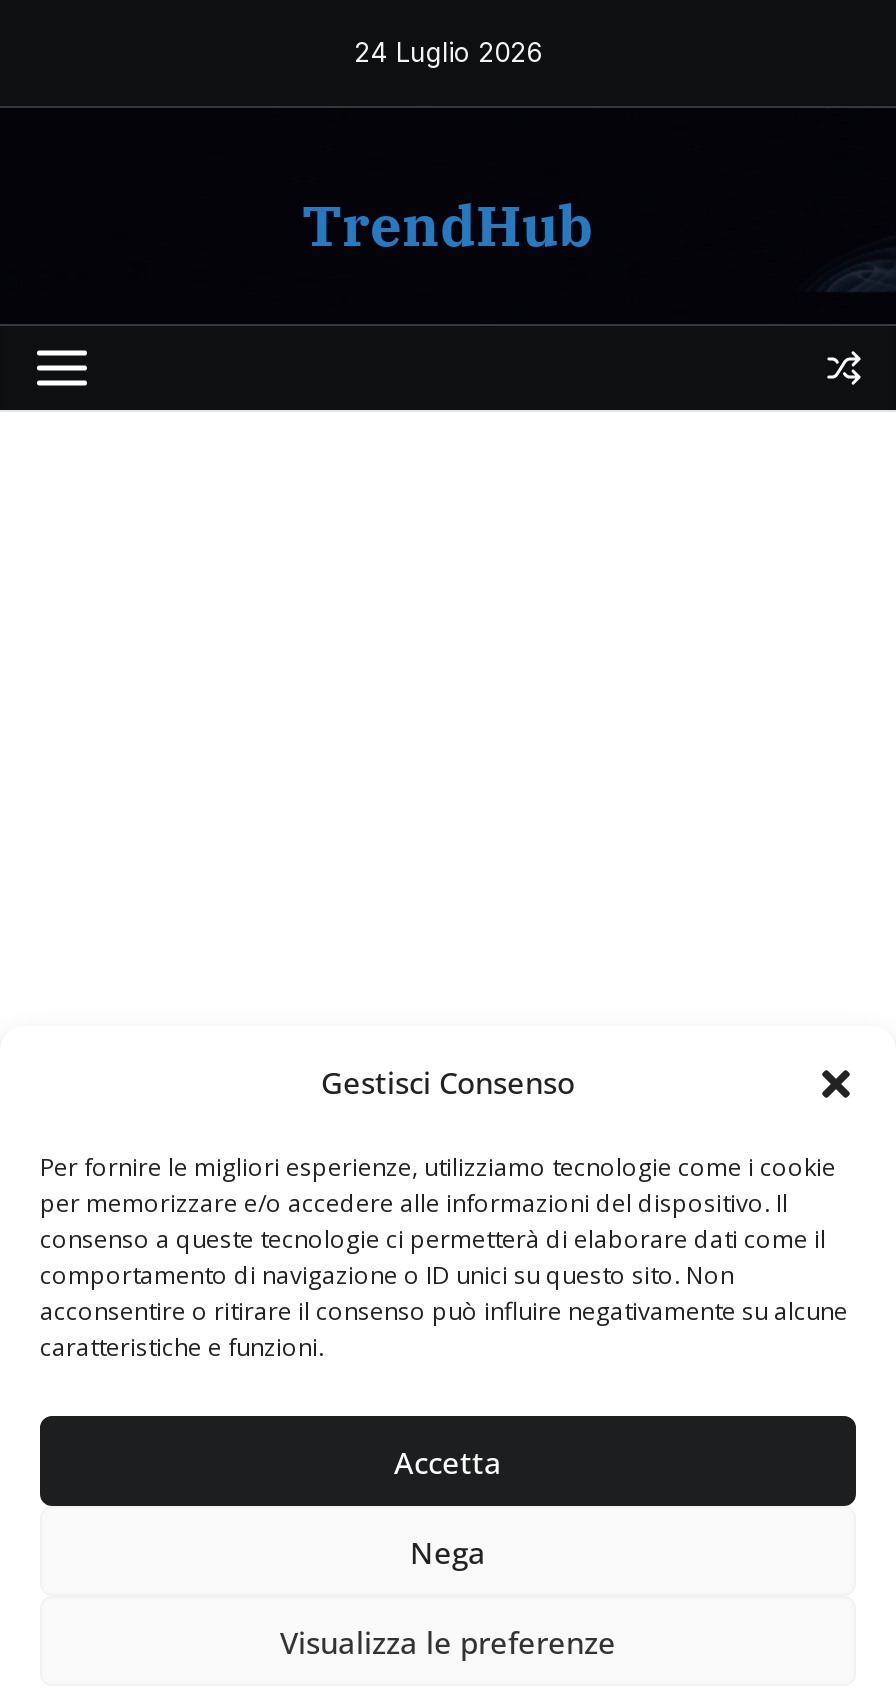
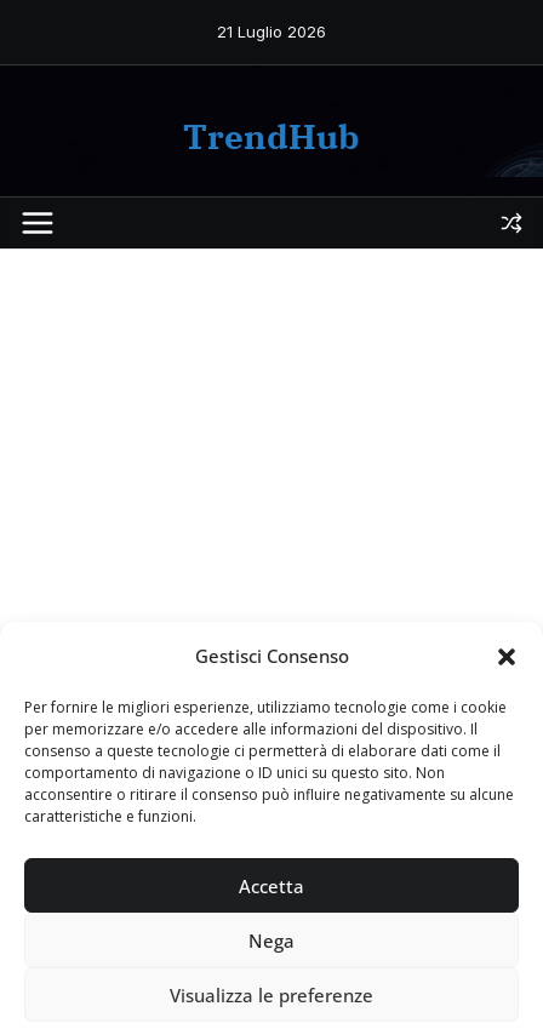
[354,36,542,68] 24 Luglio 2026 -> [217,22,326,41] 21 Luglio 2026

